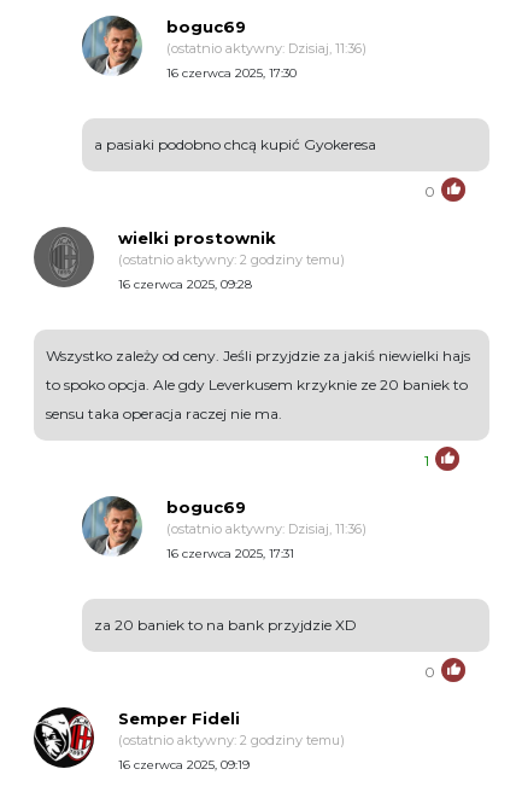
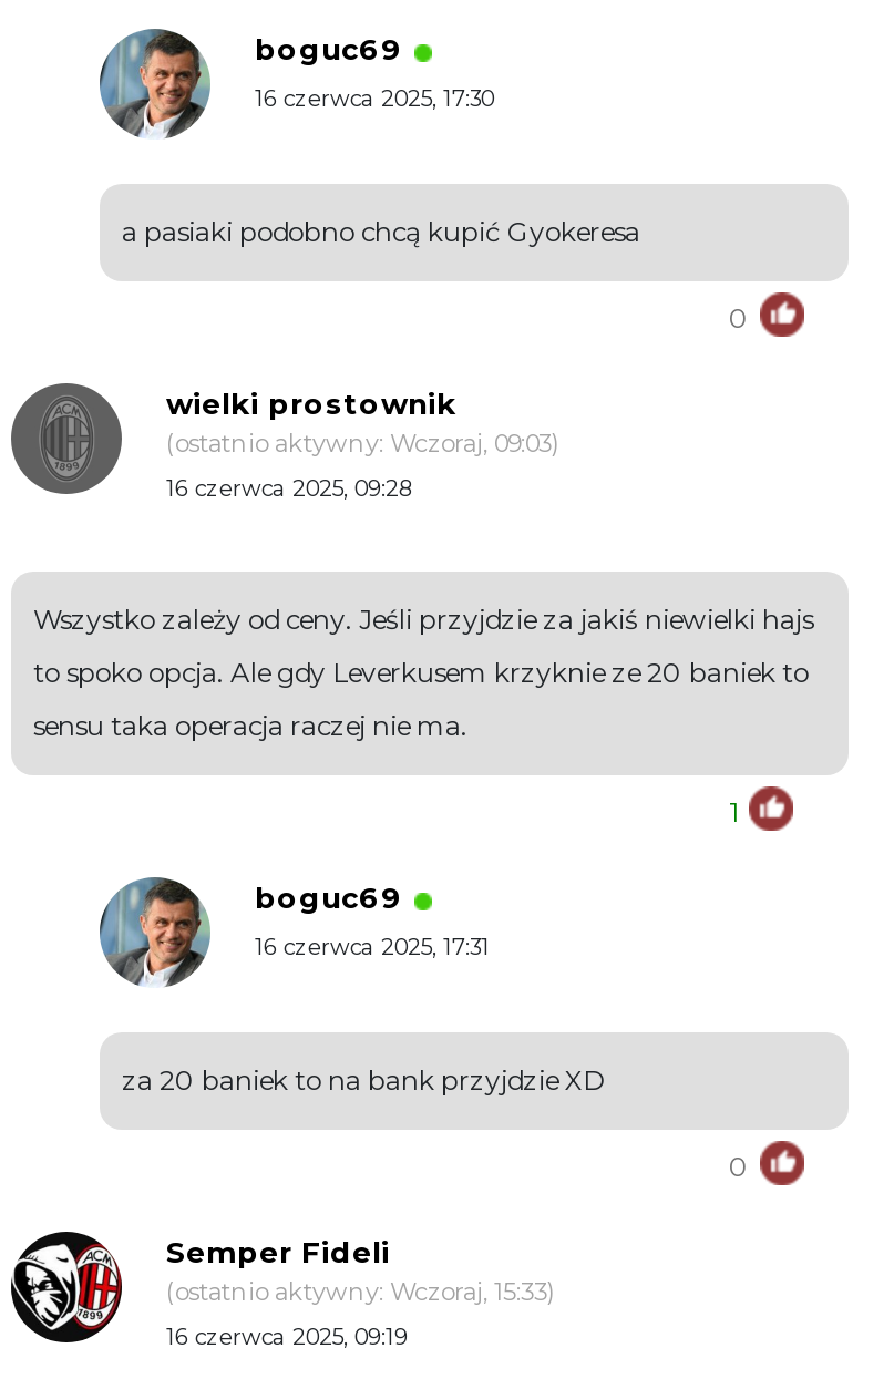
[166,40,366,57] (ostatnio aktywny: Dzisiaj, 11:36) -> none
[118,252,345,269] (ostatnio aktywny: 2 godziny temu) -> [166,429,561,460] (ostatnio aktywny: Wczoraj, 09:03)
[166,521,366,538] (ostatnio aktywny: Dzisiaj, 11:36) -> none
[118,732,345,749] (ostatnio aktywny: 2 godziny temu) -> [166,1277,556,1308] (ostatnio aktywny: Wczoraj, 15:33)

